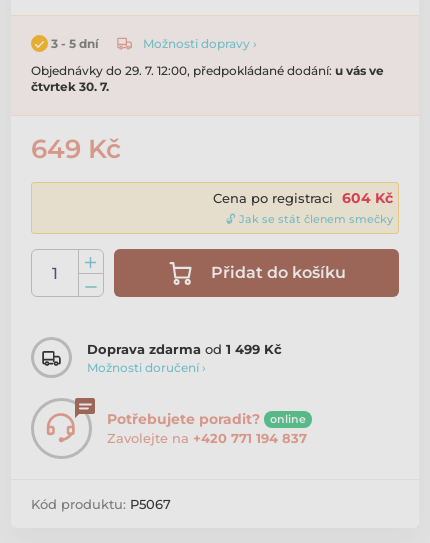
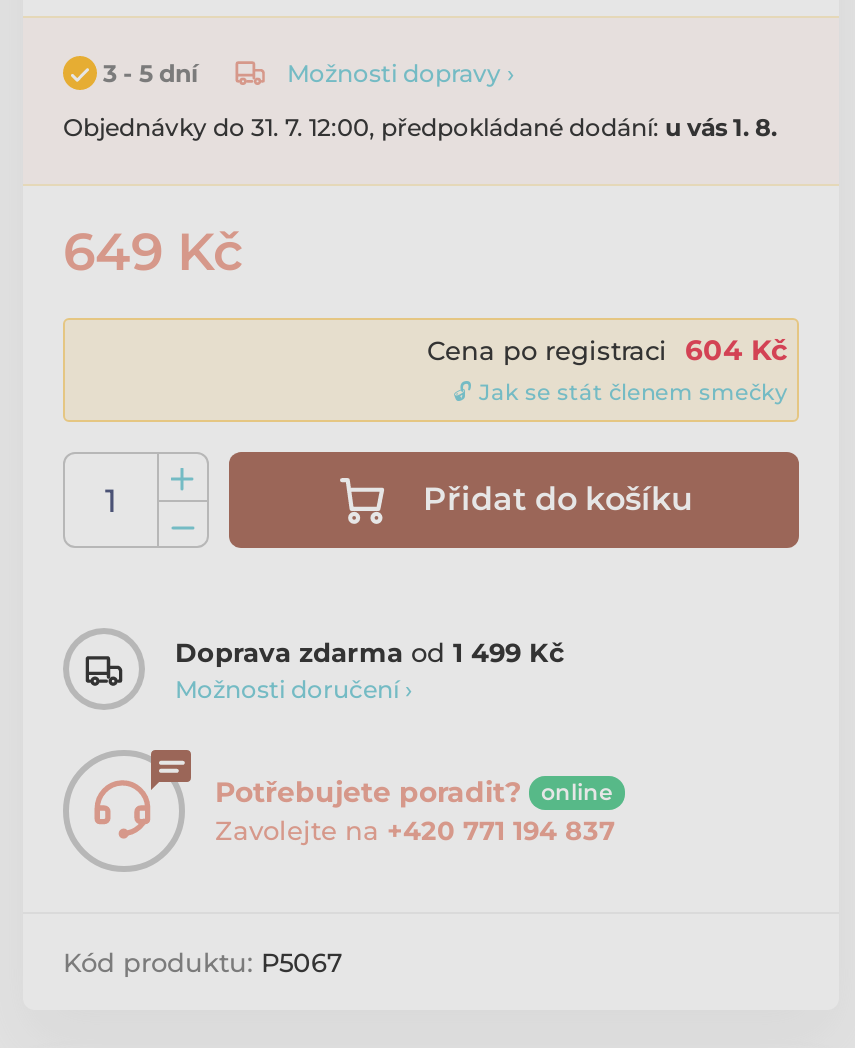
[31,63,384,94] Objednávky do 29. 7. 12:00, předpokládané dodání: u vás ve | čtvrtek 30. 7. -> [63,113,777,143] Objednávky do 31. 7. 12:00, předpokládané dodání: u vás 1. 8.

